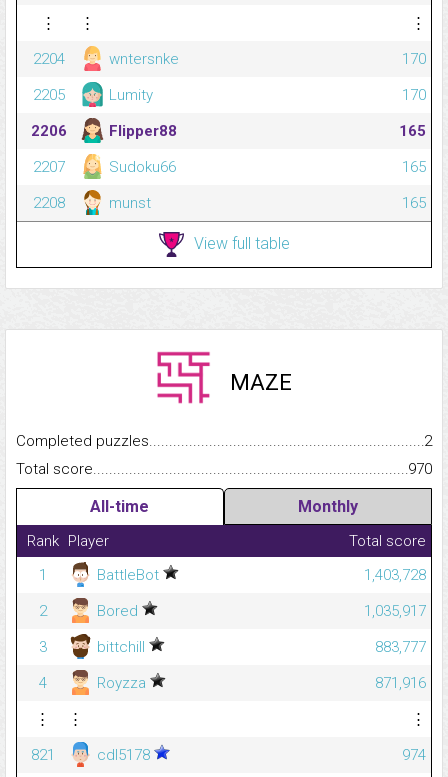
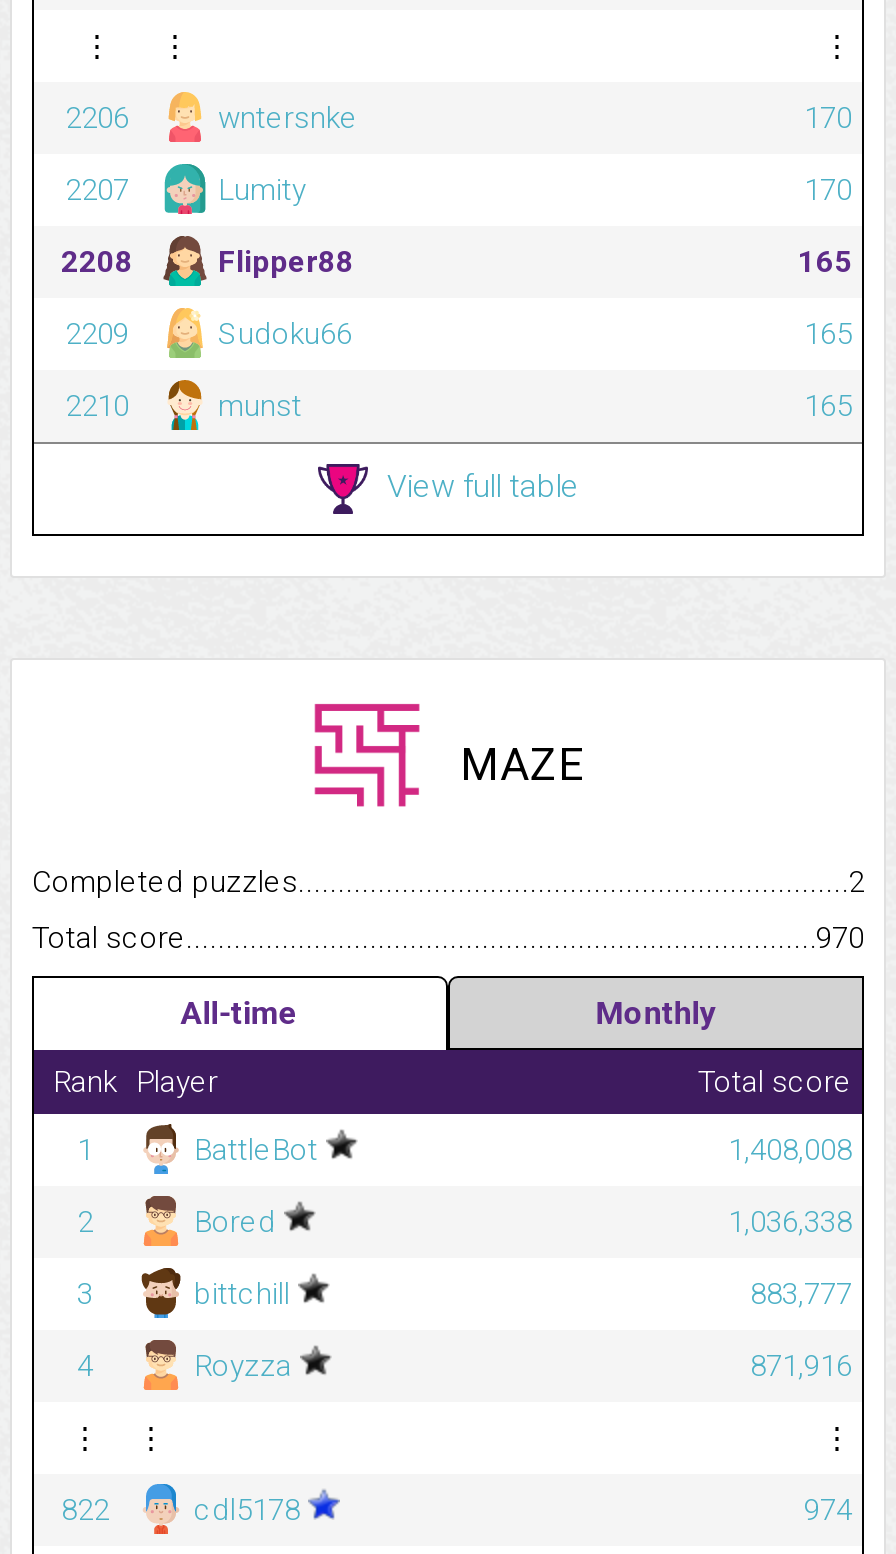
[32,50,64,68] 2204 -> [65,100,129,136] 2206
[32,86,64,104] 2205 -> [65,172,129,208] 2207
[30,122,66,140] 2206 -> [61,244,133,280] 2208
[32,158,64,176] 2207 -> [65,316,129,352] 2209
[32,194,64,212] 2208 -> [65,388,129,424] 2210
[364,566,426,584] 1,403,728 -> [728,1132,852,1168] 1,408,008
[364,602,426,620] 1,035,917 -> [728,1204,852,1240] 1,036,338
[30,746,54,764] 821 -> [61,1492,109,1528] 822

